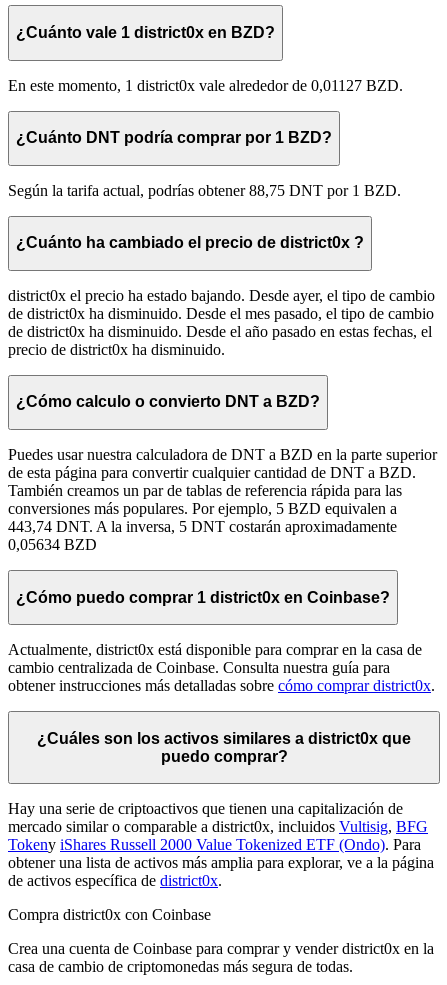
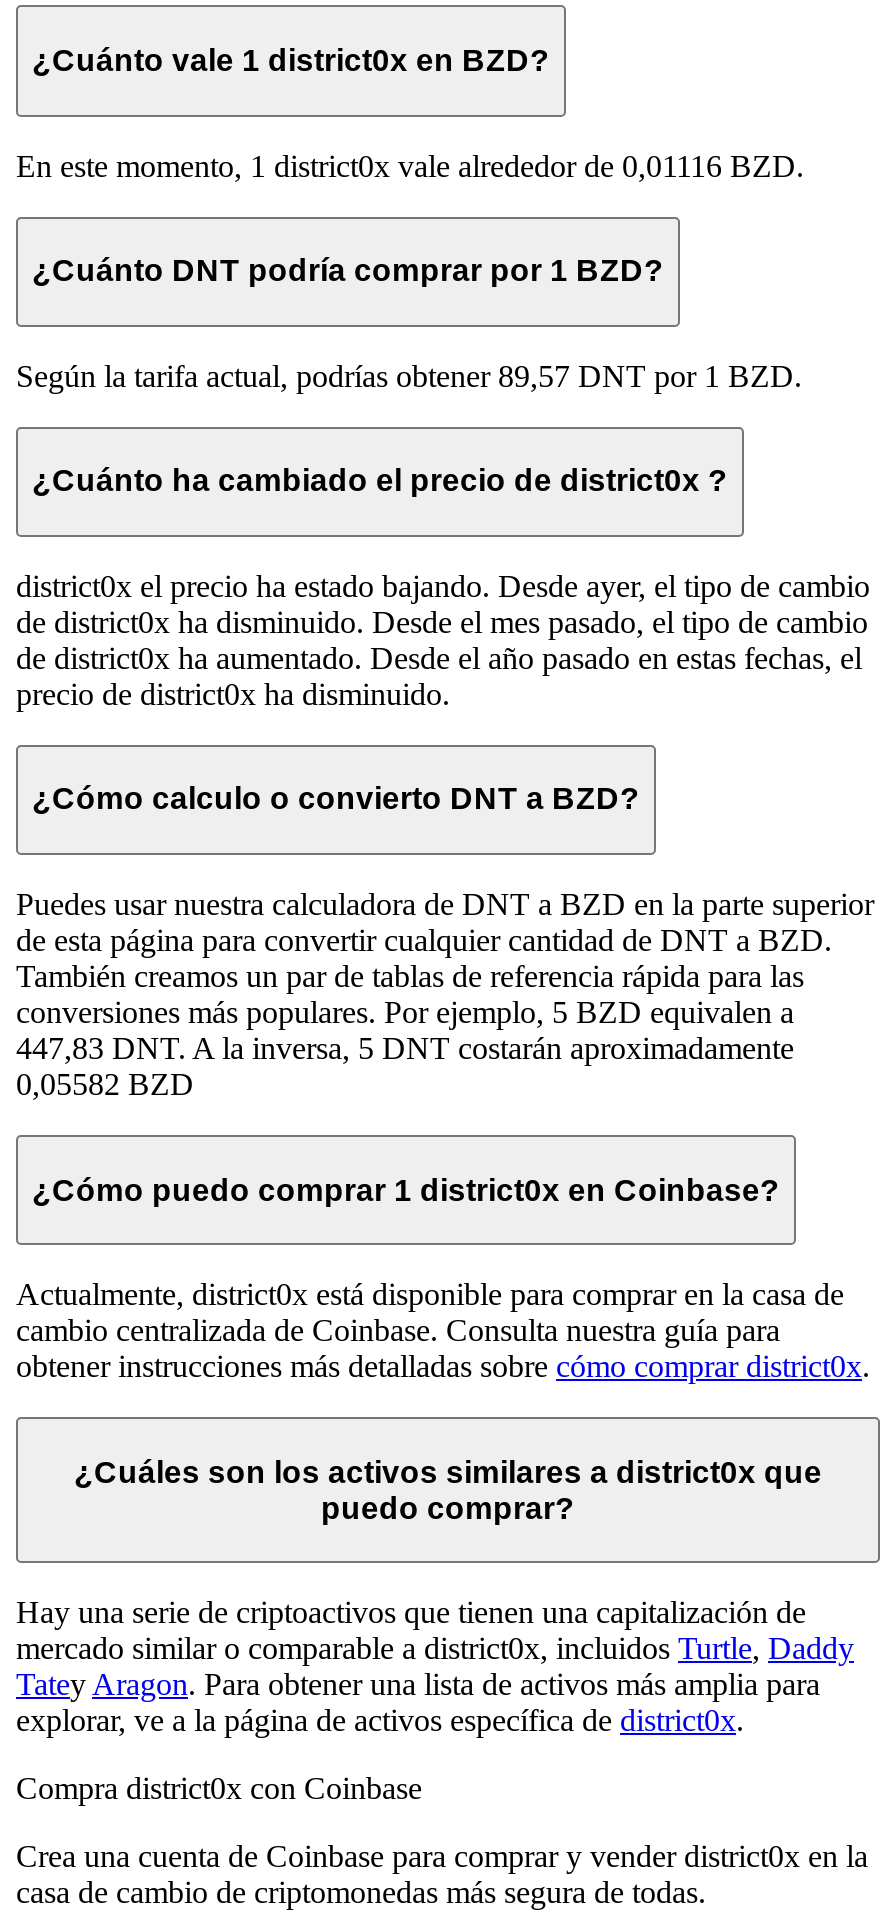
[8,76,403,93] En este momento, 1 district0x vale alrededor de 0,01127 BZD. -> [16,148,804,182] En este momento, 1 district0x vale alrededor de 0,01116 BZD.
[8,182,401,199] Según la tarifa actual, podrías obtener 88,75 DNT por 1 BZD. -> [16,358,802,392] Según la tarifa actual, podrías obtener 89,57 DNT por 1 BZD.
[8,323,432,340] de district0x ha disminuido. Desde el año pasado en estas fechas, el -> [16,641,862,675] de district0x ha aumentado. Desde el año pasado en estas fechas, el
[8,518,397,535] 443,74 DNT. A la inversa, 5 DNT costarán aproximadamente -> [16,1031,794,1065] 447,83 DNT. A la inversa, 5 DNT costarán aproximadamente
[8,536,97,553] 0,05634 BZD -> [16,1067,194,1101] 0,05582 BZD
[8,818,434,889] mercado similar o comparable a district0x, incluidos Vultisig, BFG | Tokeny iShares Russell 2000 Value Tokenized ETF (Ondo). Para | obtener una lista de activos más amplia para explorar, ve a la página | de activos específica de district0x. -> [16,1632,854,1738] mercado similar o comparable a district0x, incluidos Turtle, Daddy | Tatey Aragon. Para obtener una lista de activos más amplia para | explorar, ve a la página de activos específica de district0x.

